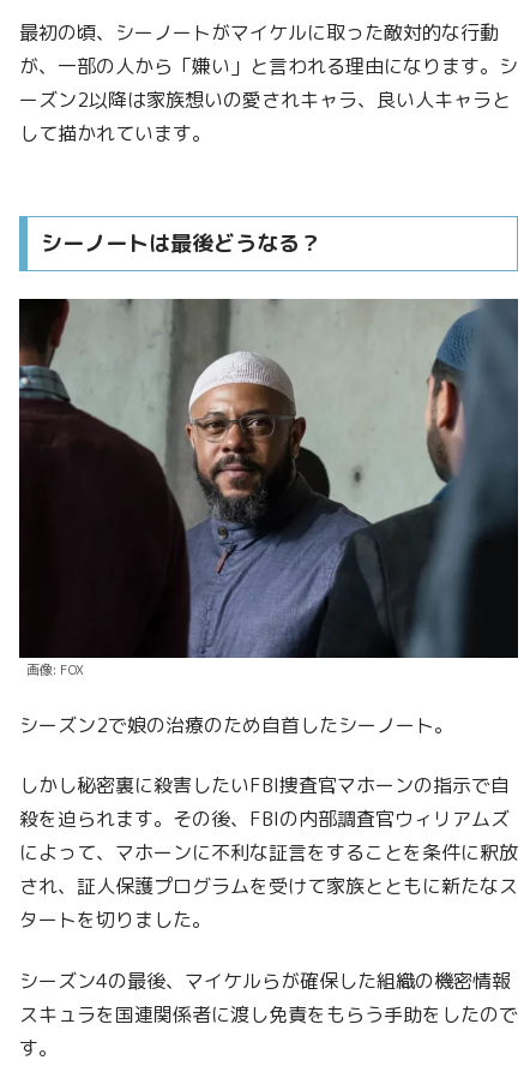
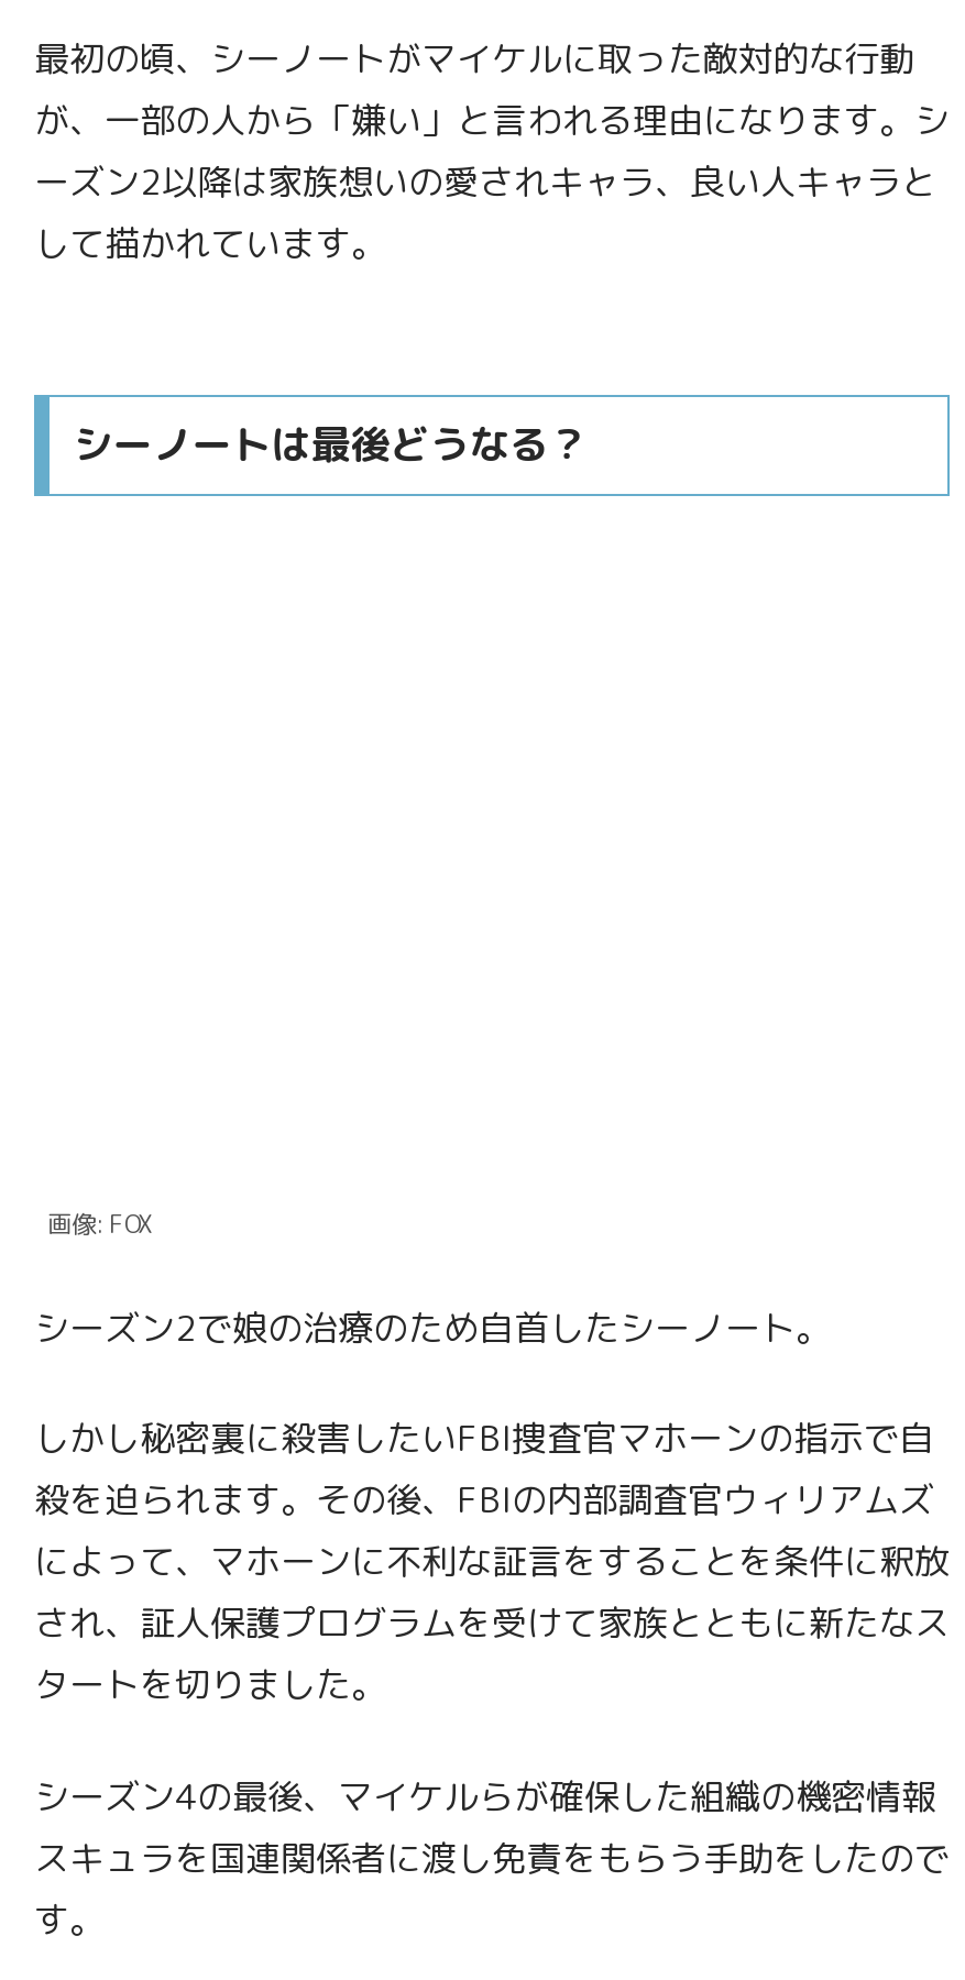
[18,298,519,659] [image] -> none

